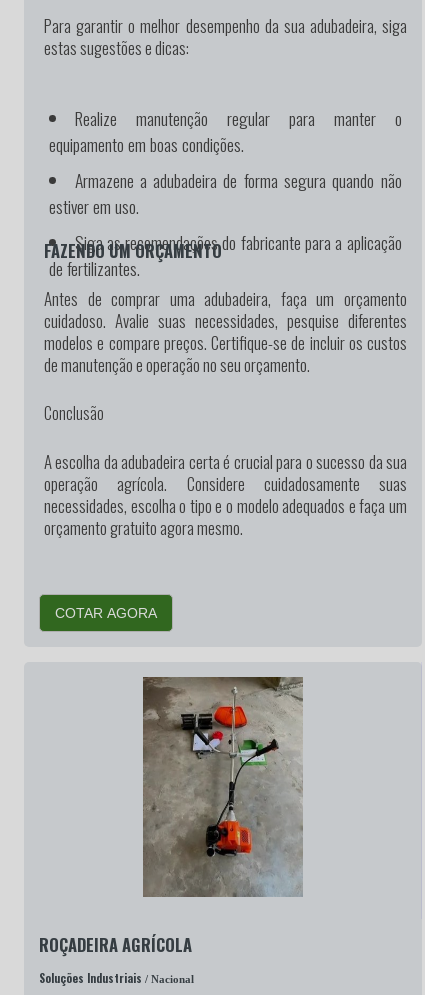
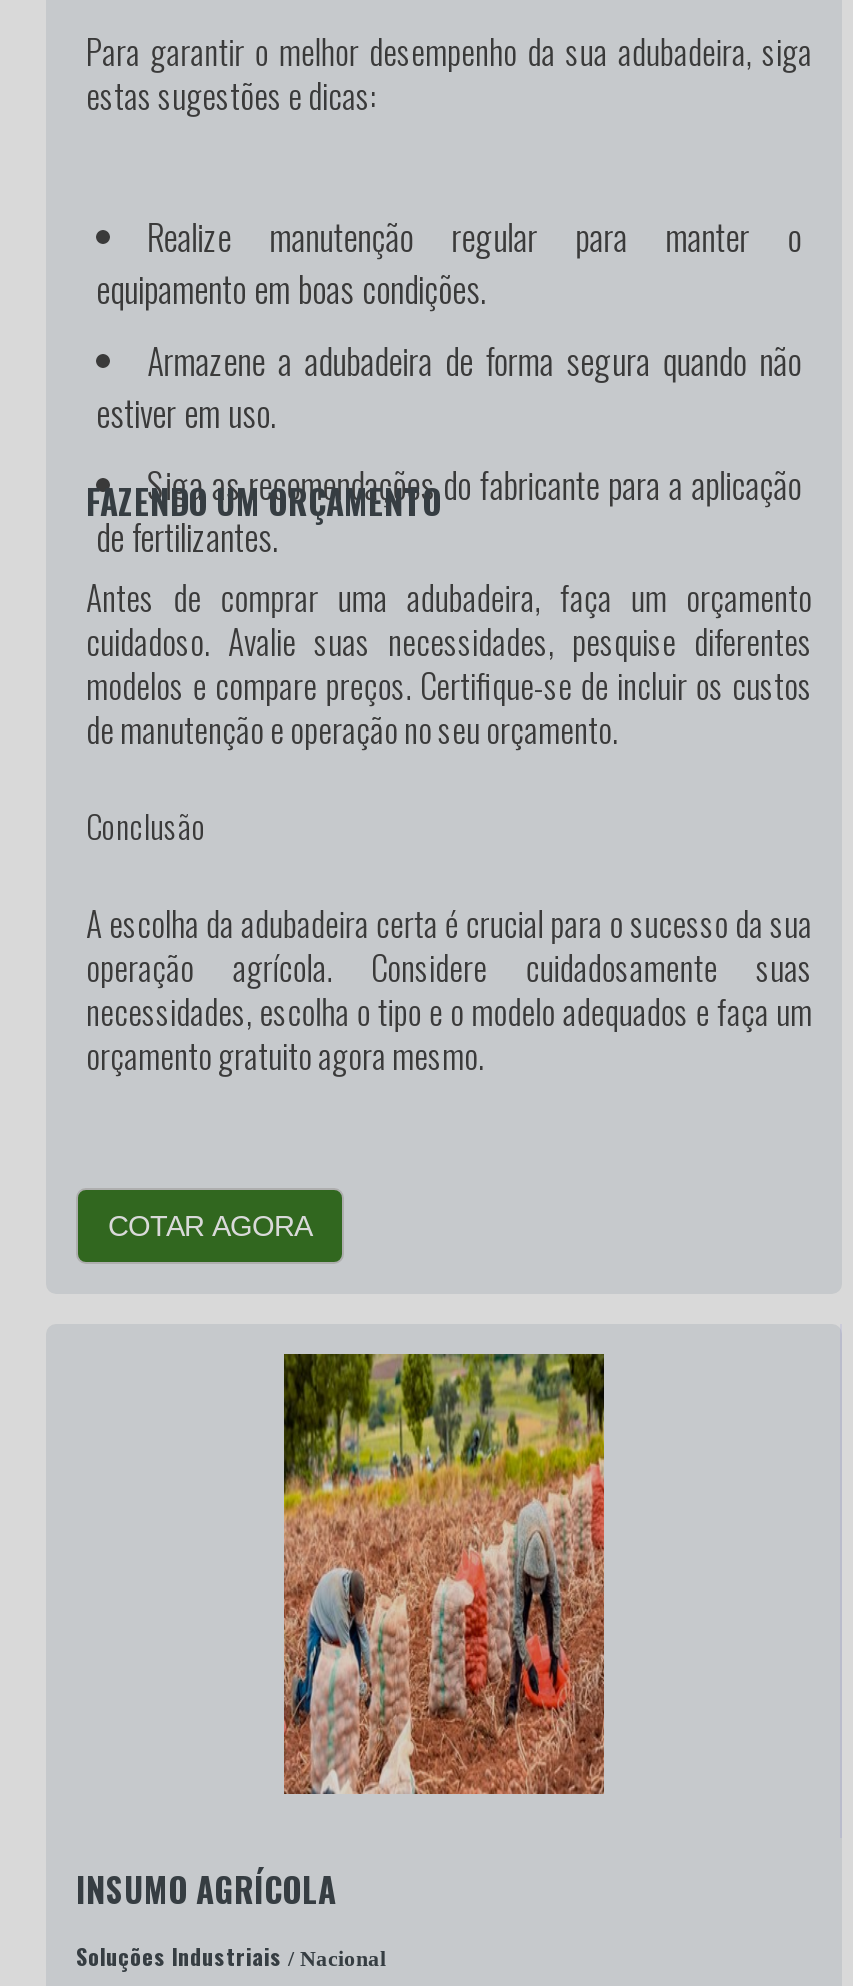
[39,676,303,957] [image] | ROÇADEIRA AGRÍCOLA -> [76,1352,606,1914] [image] | INSUMO AGRÍCOLA

